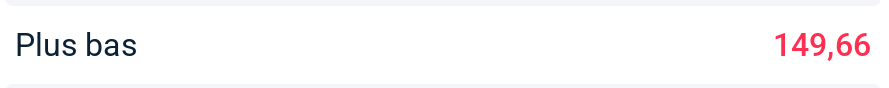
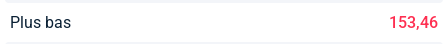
[773,27,871,65] 149,66 -> [389,13,438,32] 153,46

